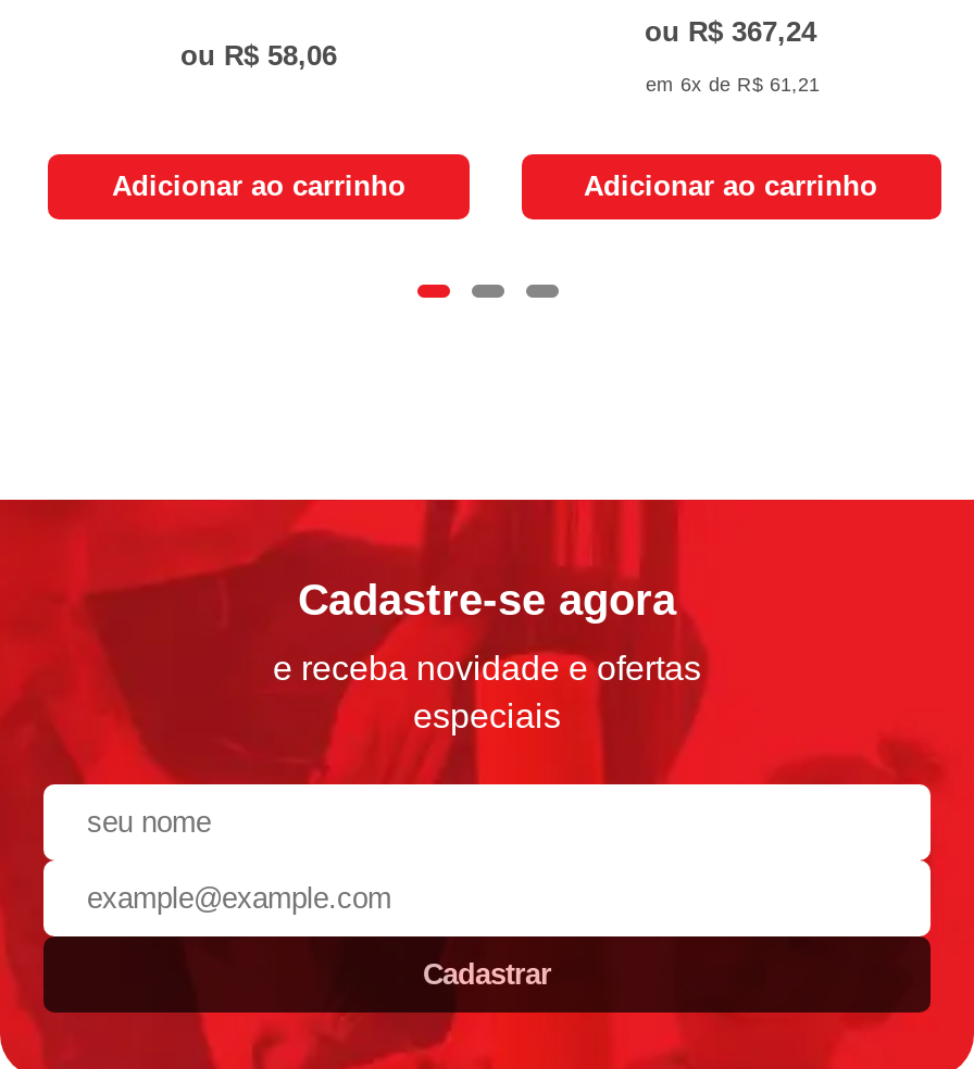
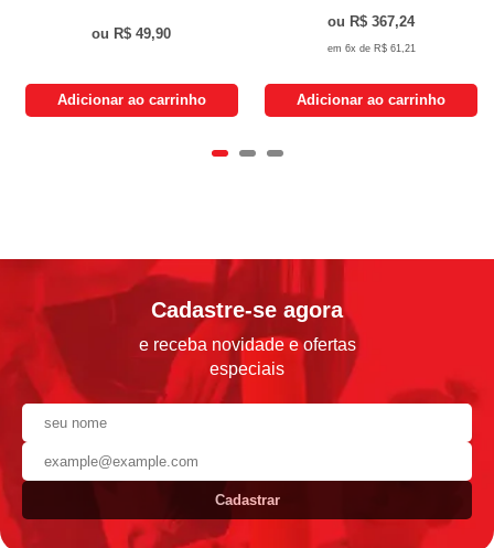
[224,40,337,73] R$ 58,06 -> [114,26,171,42] R$ 49,90

